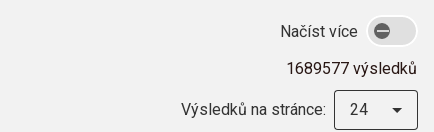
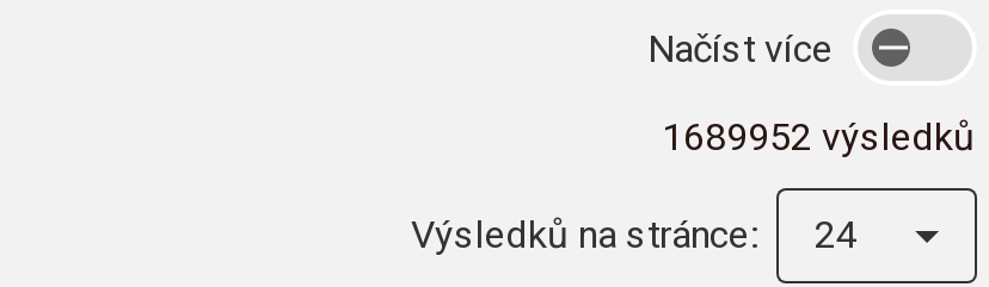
[286,59,417,78] 1689577 výsledků -> [662,114,975,160] 1689952 výsledků

